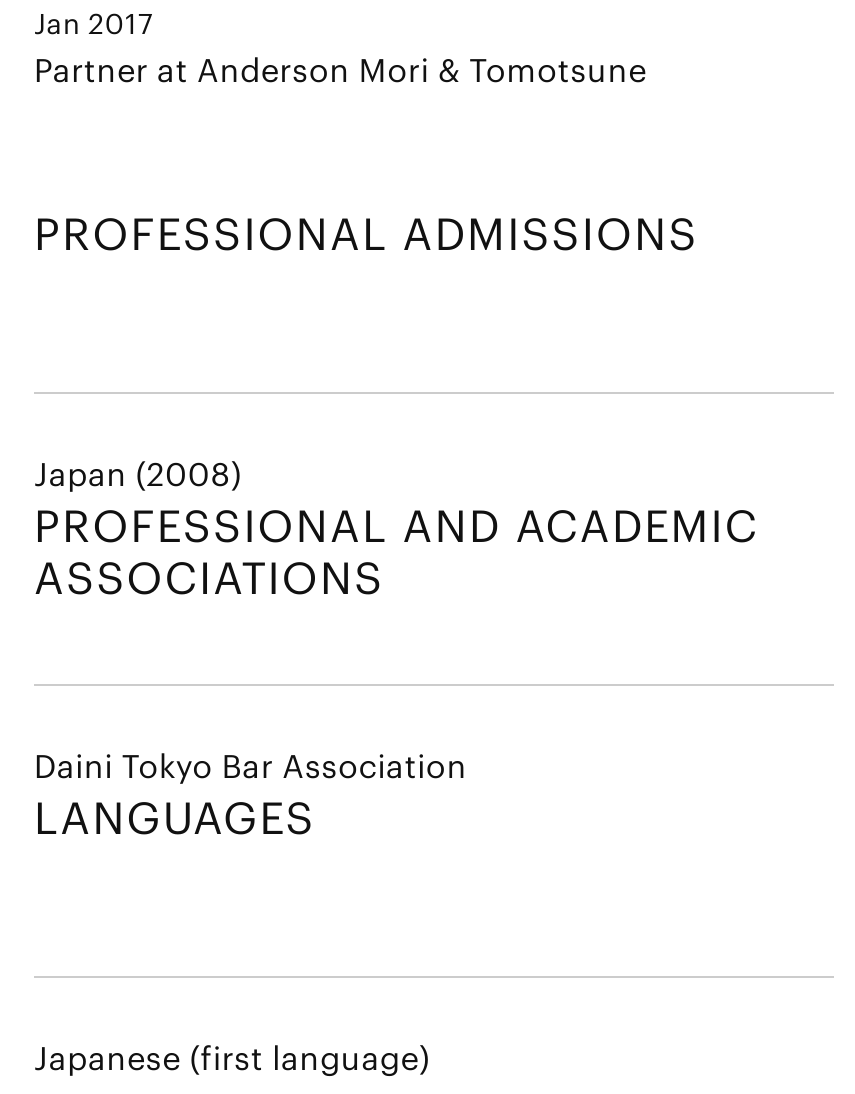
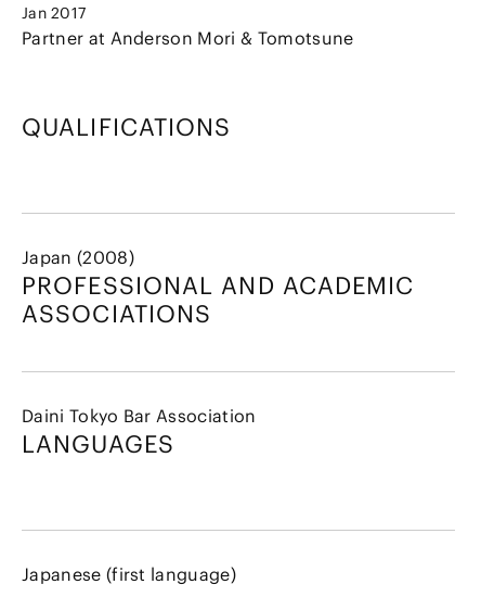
[34,206,699,262] PROFESSIONAL ADMISSIONS -> [22,112,231,142] QUALIFICATIONS

